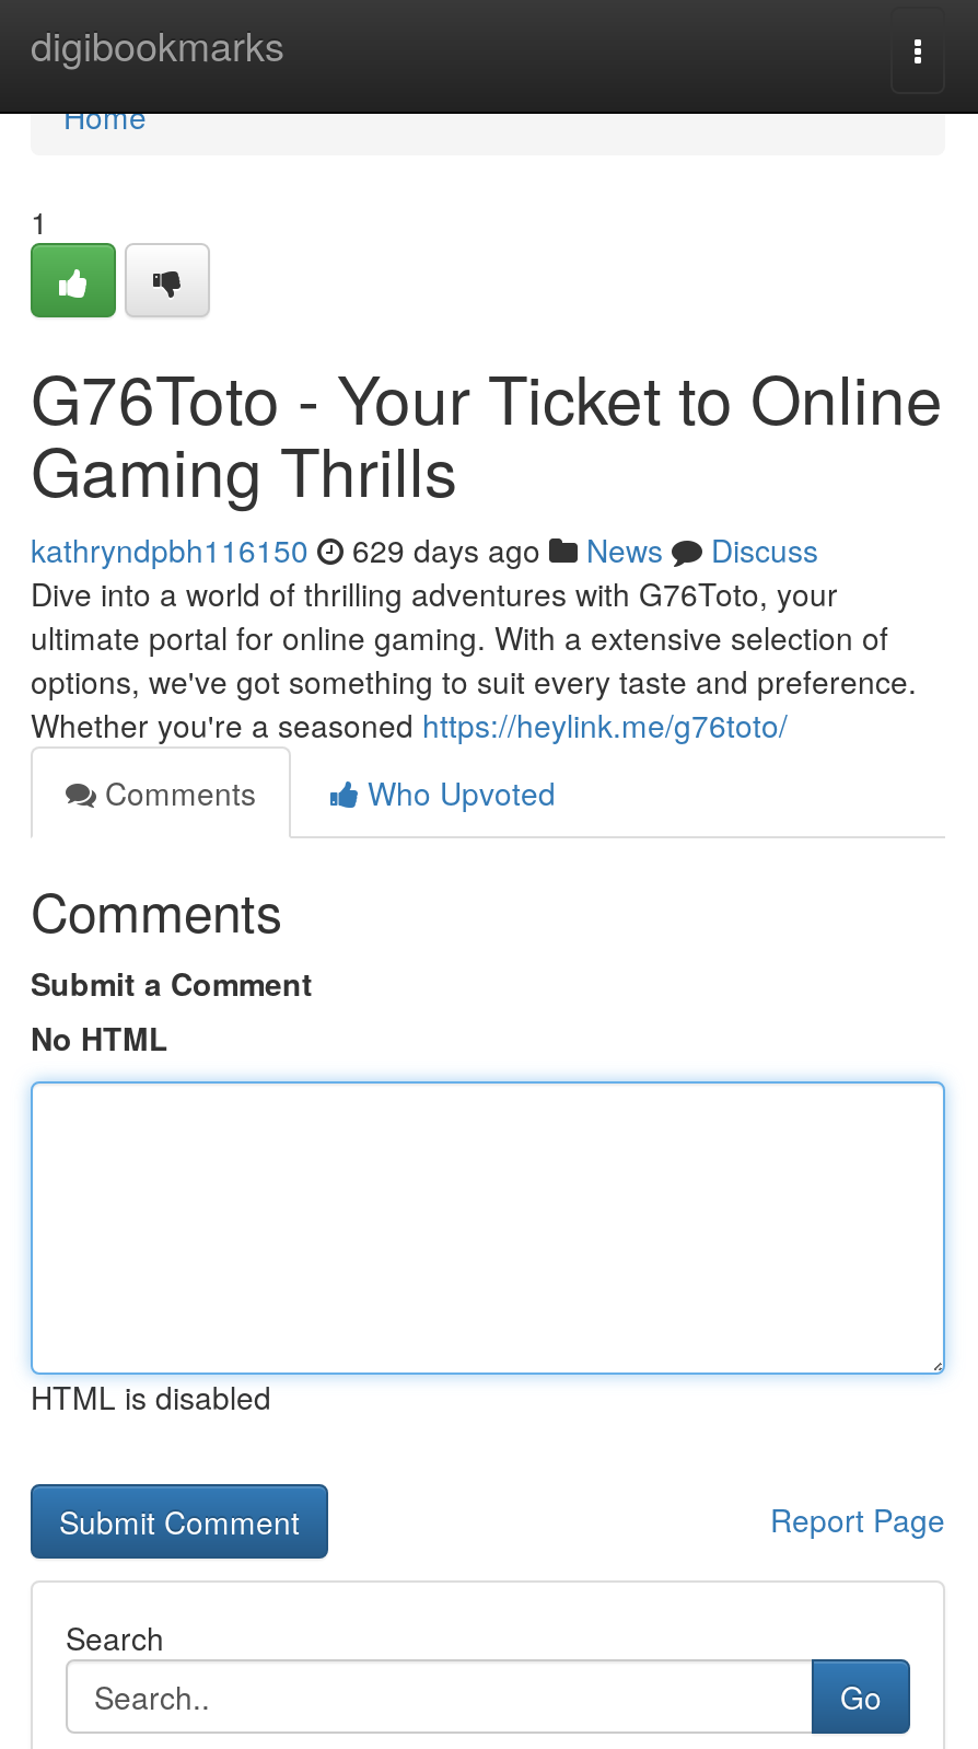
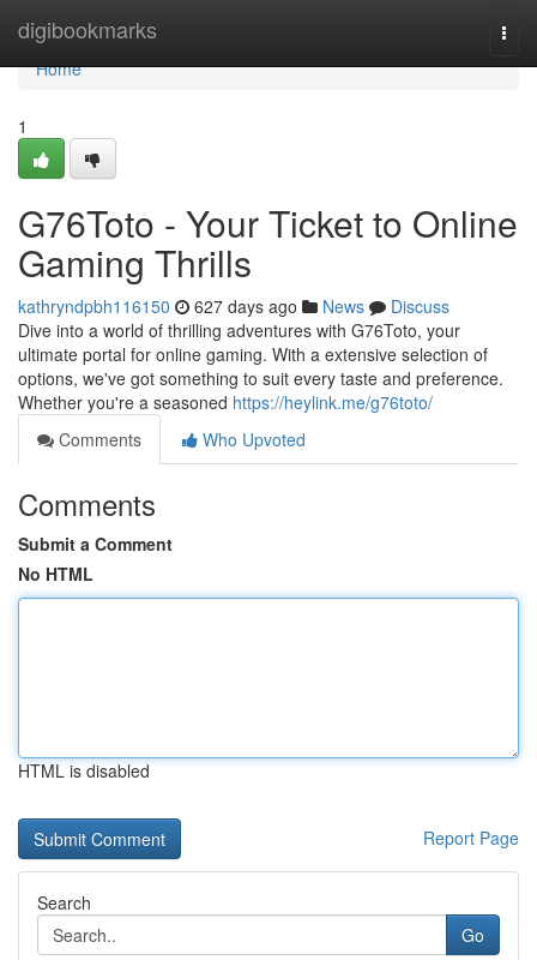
[31,528,818,571] kathryndpbh116150 629 days ago News Discuss -> [18,294,449,318] kathryndpbh116150 627 days ago News Discuss

